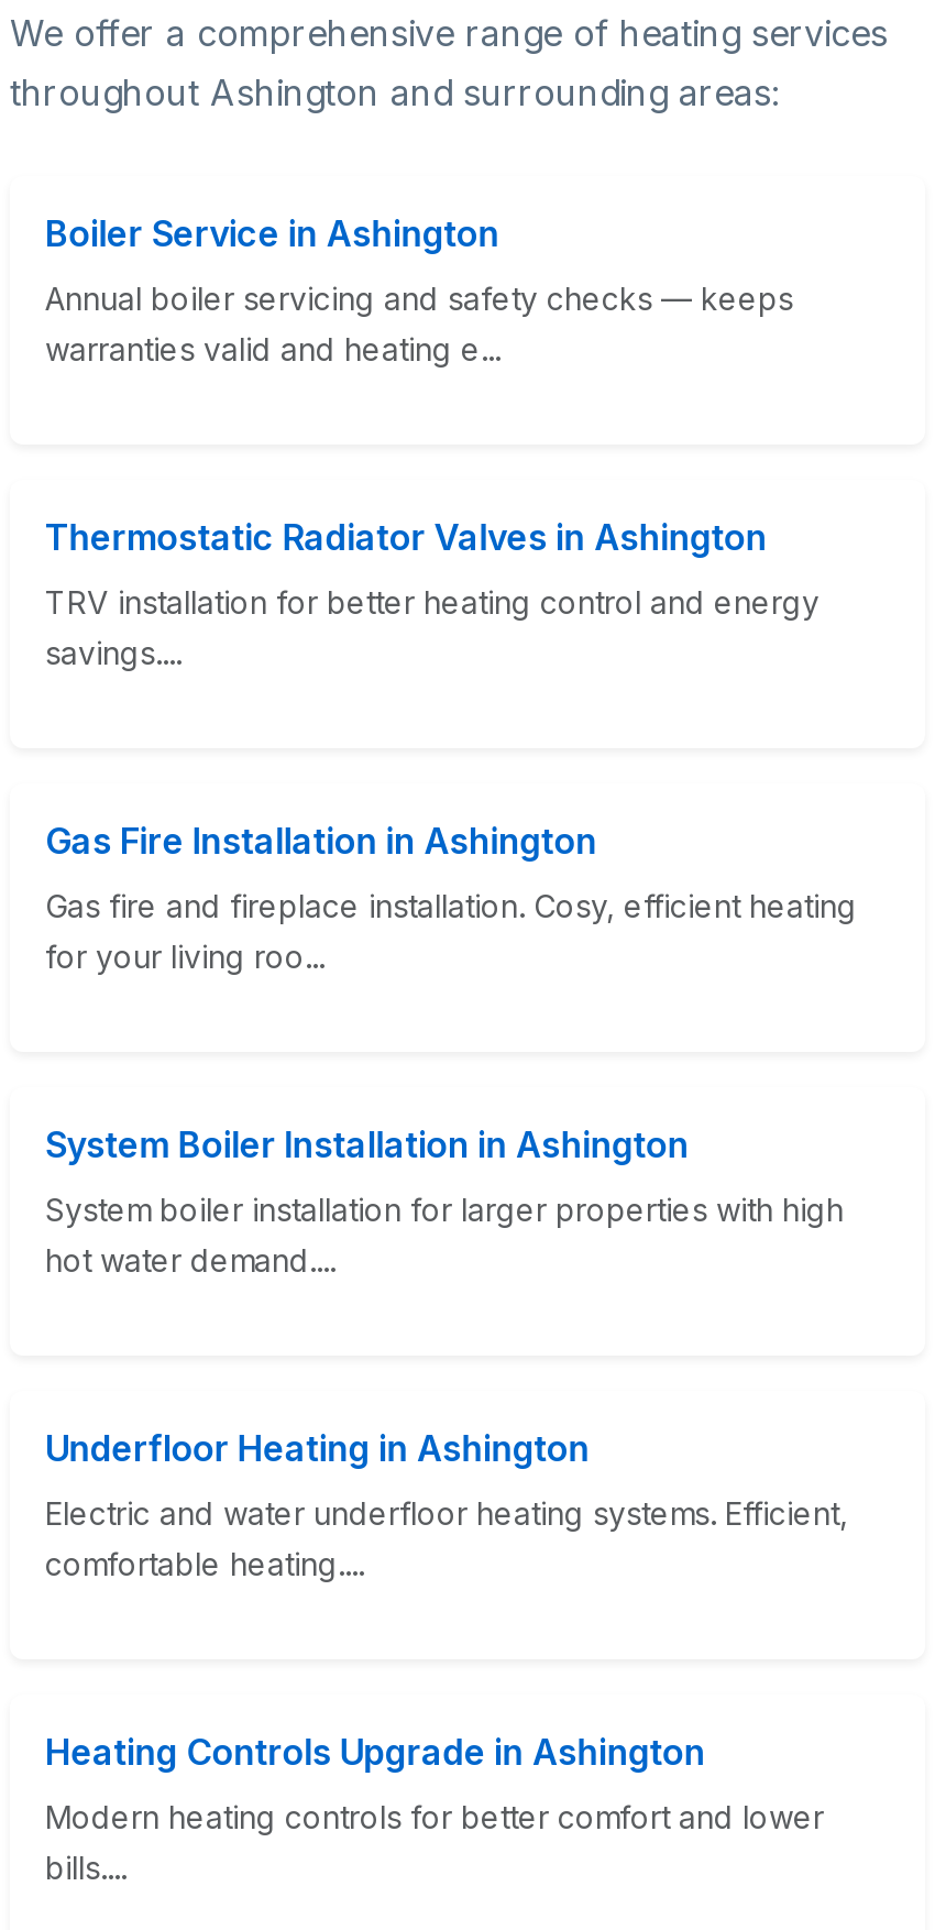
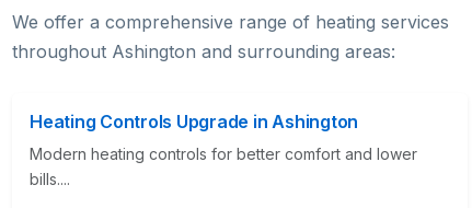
[45,212,793,368] Boiler Service in Ashington | Annual boiler servicing and safety checks — keeps | warranties valid and heating e... -> none
[45,515,820,672] Thermostatic Radiator Valves in Ashington | TRV installation for better heating control and energy | savings.... -> none
[45,819,857,975] Gas Fire Installation in Ashington | Gas fire and fireplace installation. Cosy, efficient heating | for your living roo... -> none
[45,1123,844,1279] System Boiler Installation in Ashington | System boiler installation for larger properties with high | hot water demand.... -> none
[45,1426,848,1583] Underfloor Heating in Ashington | Electric and water underfloor heating systems. Efficient, | comfortable heating.... -> none

